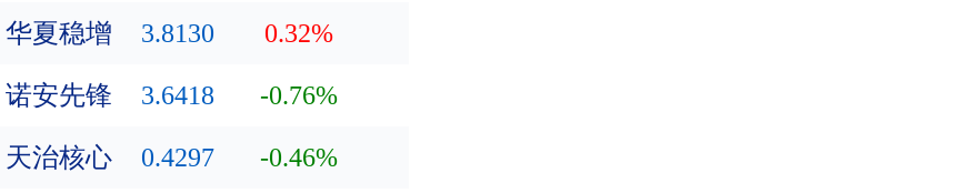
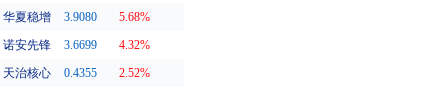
[141,18,214,49] 3.8130 -> [63,10,96,24] 3.9080
[264,18,333,49] 0.32% -> [119,10,150,24] 5.68%
[141,80,214,111] 3.6418 -> [63,38,96,52] 3.6699
[260,80,338,111] -0.76% -> [119,38,150,52] 4.32%
[141,142,214,173] 0.4297 -> [63,66,96,80] 0.4355
[260,142,338,173] -0.46% -> [119,66,150,80] 2.52%

